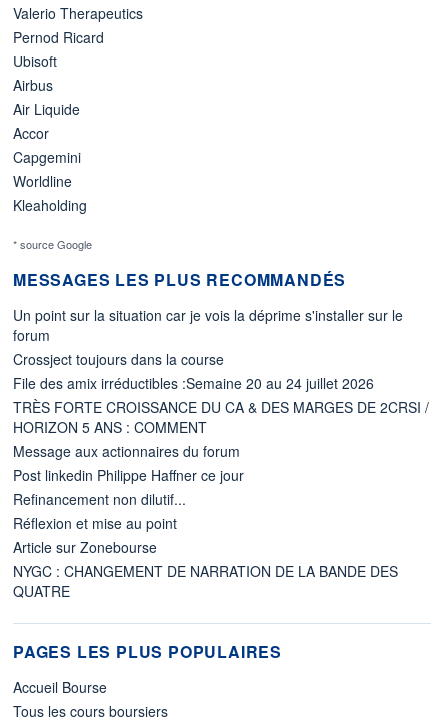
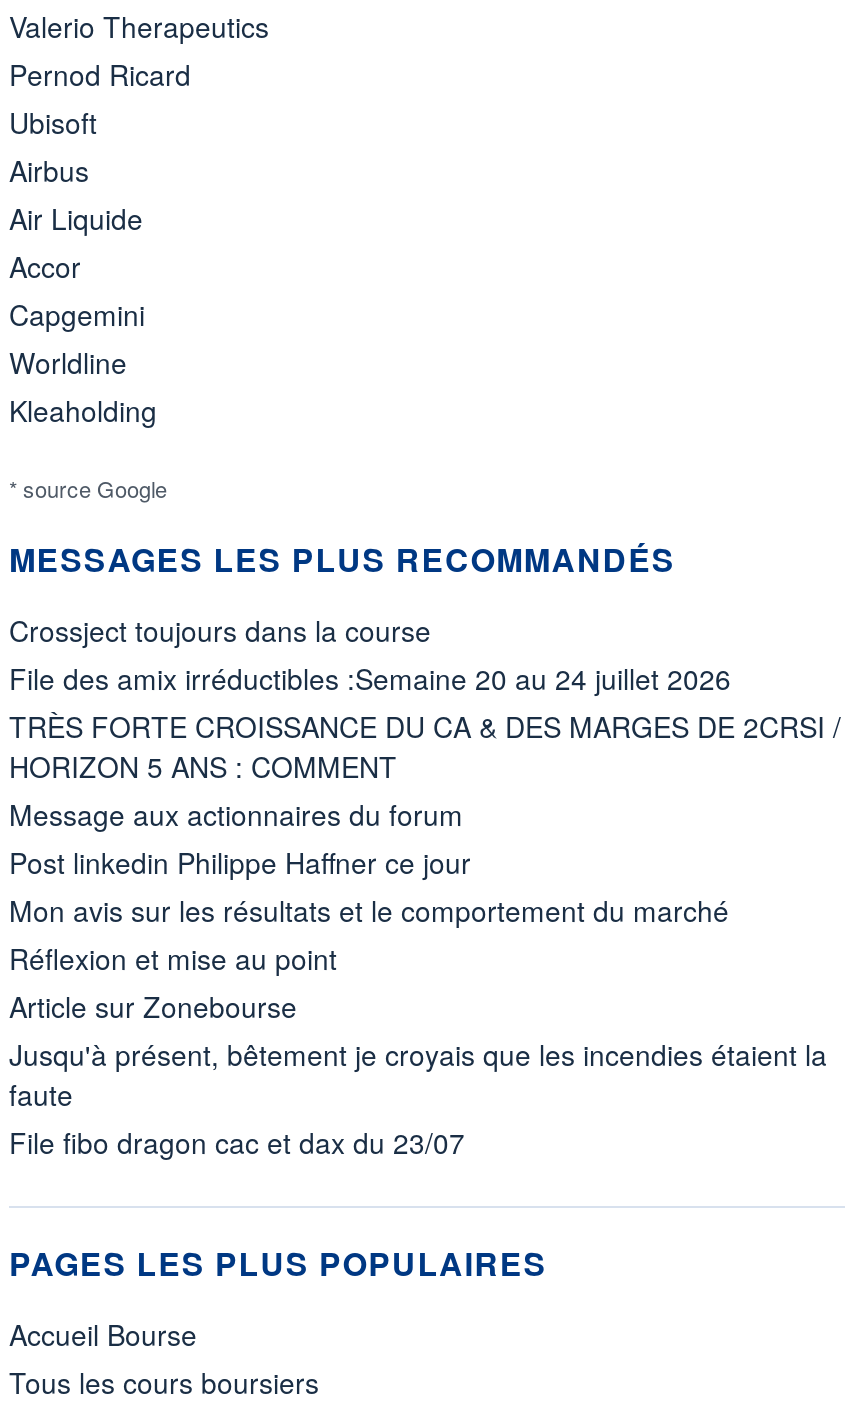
[13,305,403,345] Un point sur la situation car je vois la déprime s'installer sur le | forum -> none
moved [13,349,429,485] -> [9,610,841,882]: Crossject toujours dans la course | File des amix irréductibles :Semaine 20 au 24 juillet 2026 | TRÈS FORTE CROISSANCE DU CA & DES MARGES DE 2CRSI / | HORIZON 5 ANS : COMMENT | Message aux actionnaires du forum | Post linkedin Philippe Haffner ce jour
[13,489,186,509] Refinancement non dilutif... -> [9,890,729,930] Mon avis sur les résultats et le comportement du marché
moved [13,513,177,557] -> [9,938,337,1026]: Réflexion et mise au point | Article sur Zonebourse
[13,561,398,601] NYGC : CHANGEMENT DE NARRATION DE LA BANDE DES | QUATRE -> [9,1034,827,1162] Jusqu'à présent, bêtement je croyais que les incendies étaient la | faute | File fibo dragon cac et dax du 23/07

